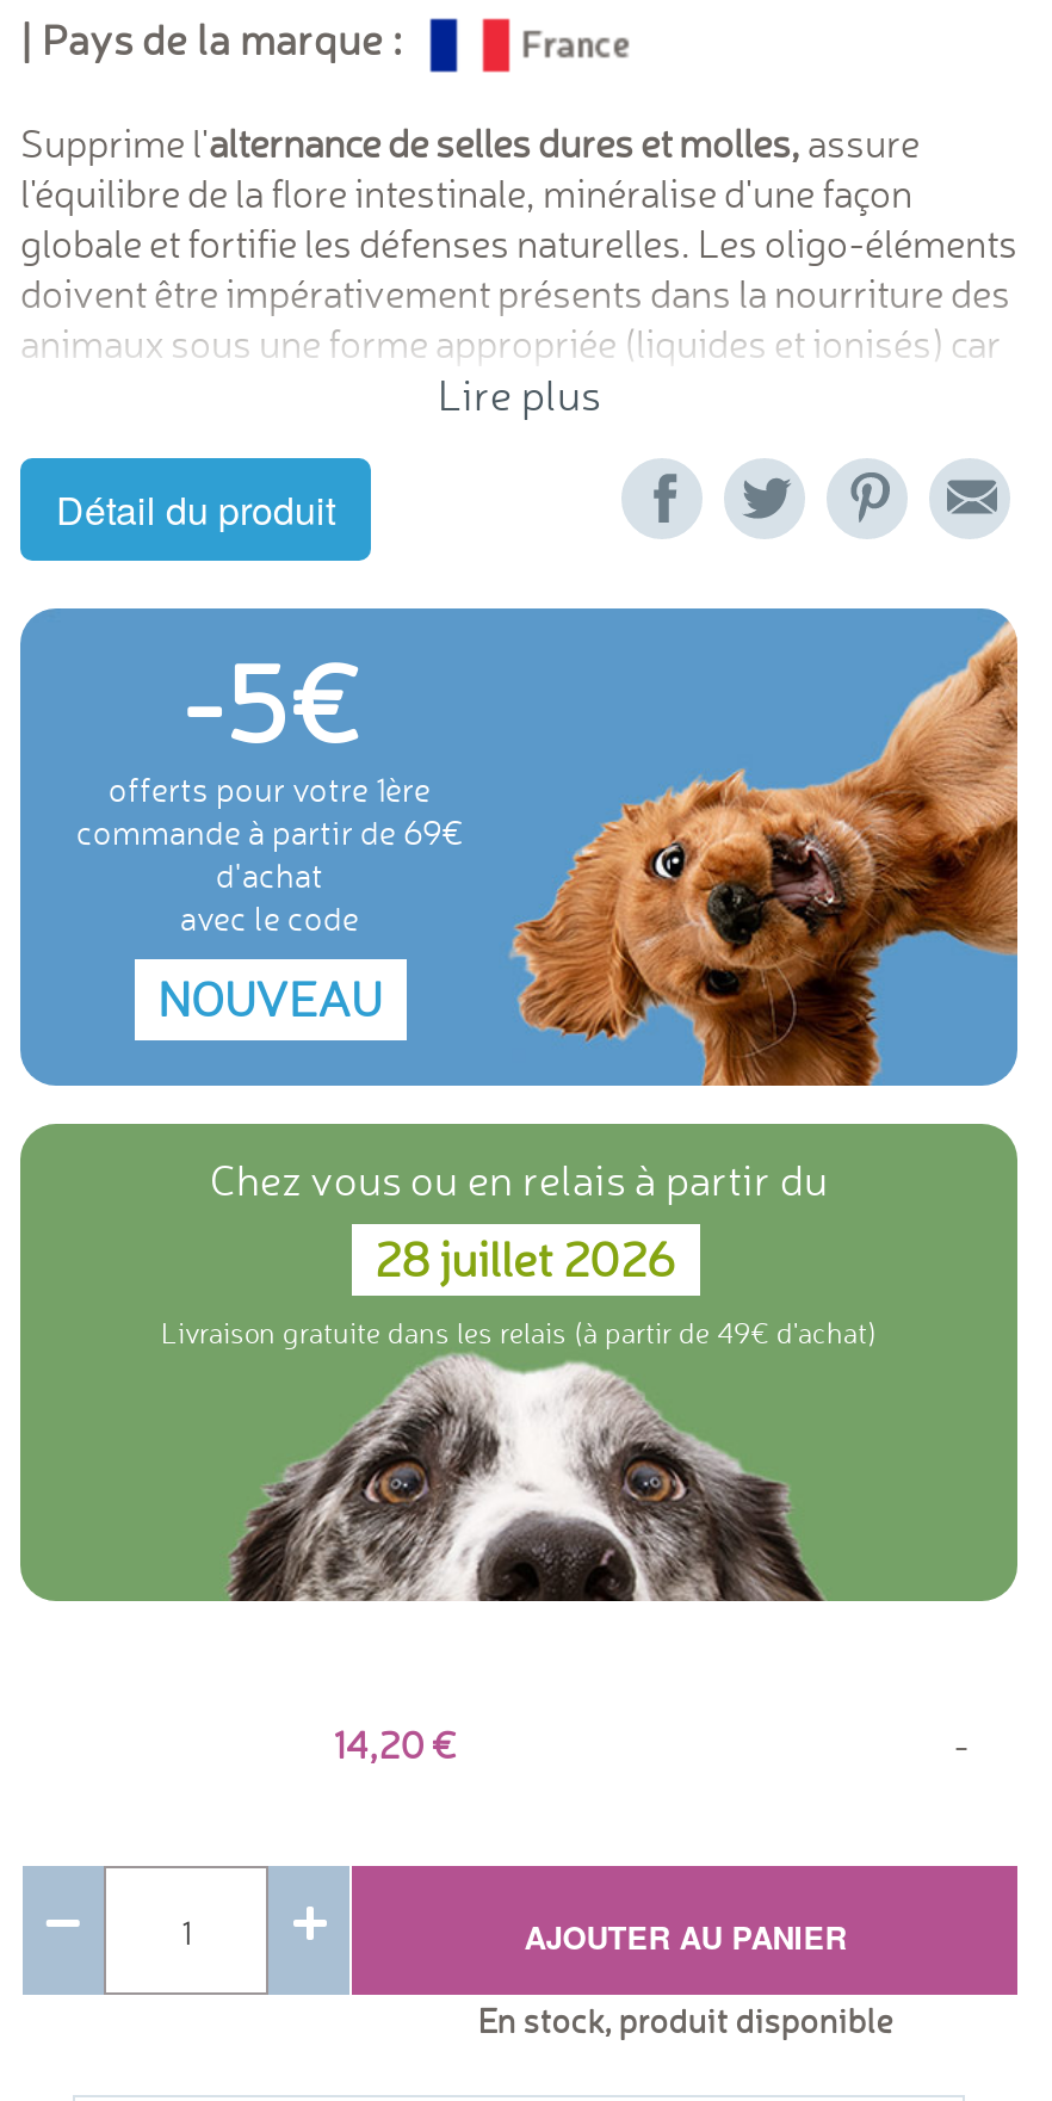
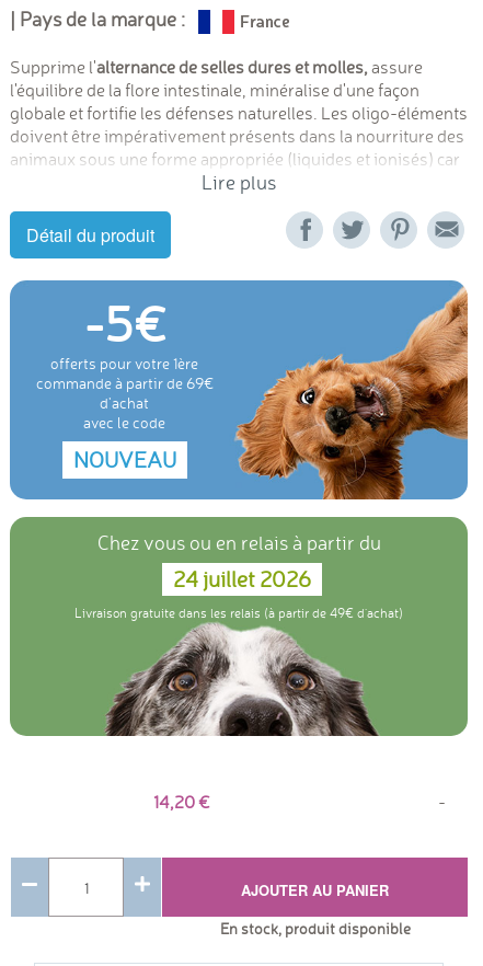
[375,1230,675,1289] 28 juillet 2026 -> [173,566,311,593] 24 juillet 2026

